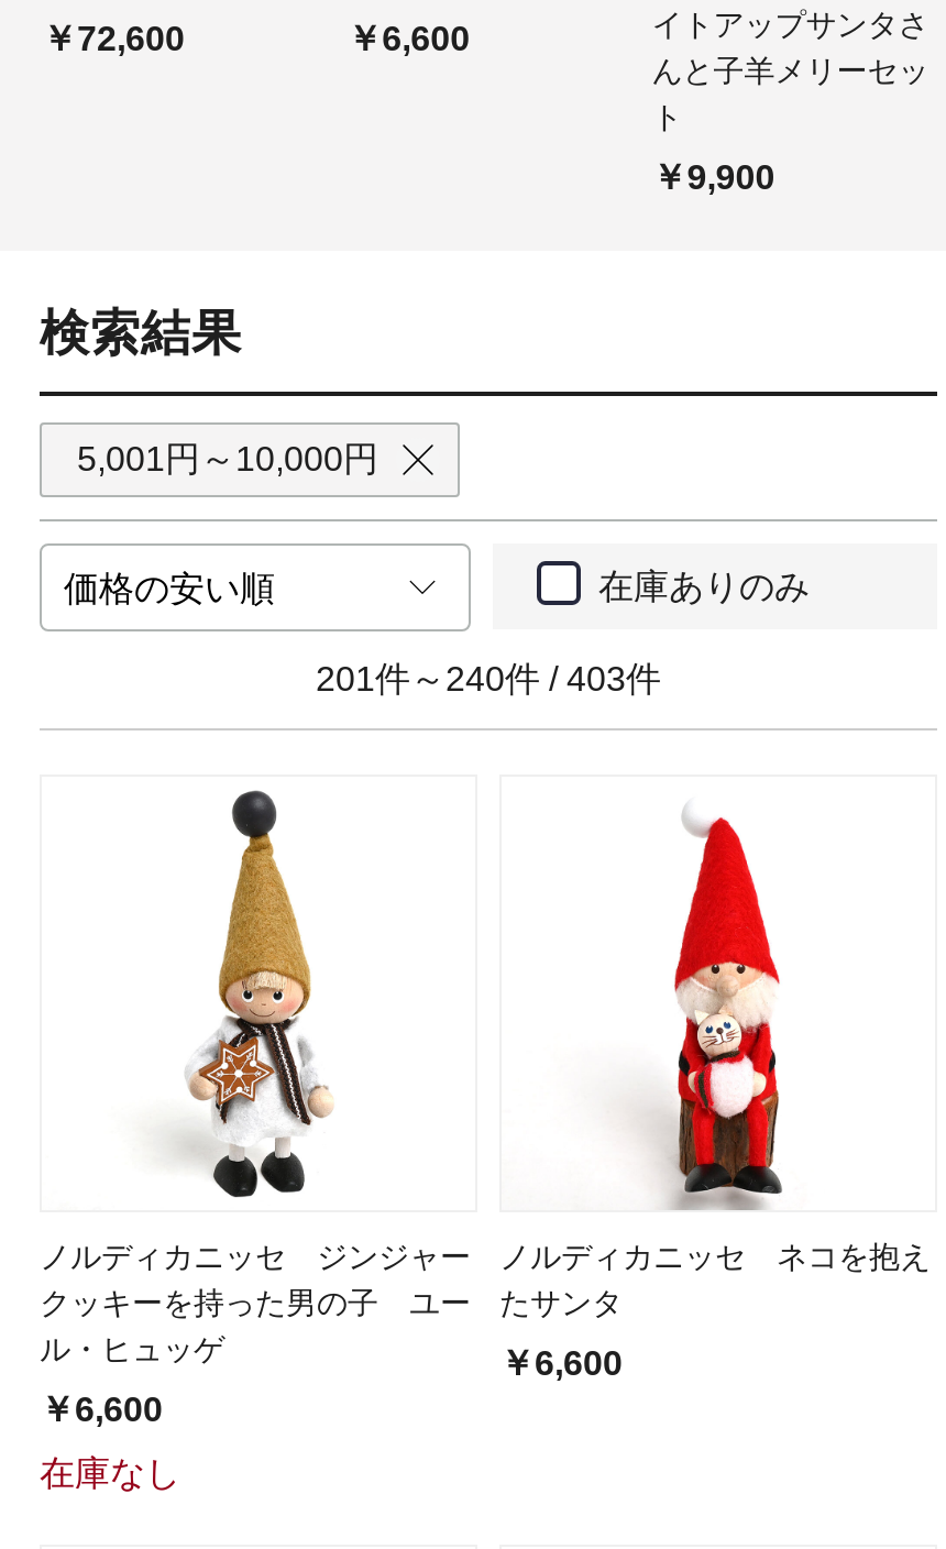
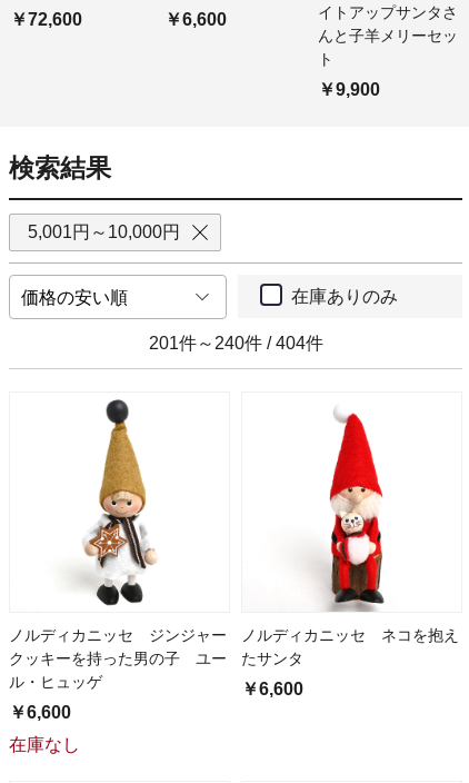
[316,659,661,697] 201件～240件 / 403件 -> [148,333,323,352] 201件～240件 / 404件

